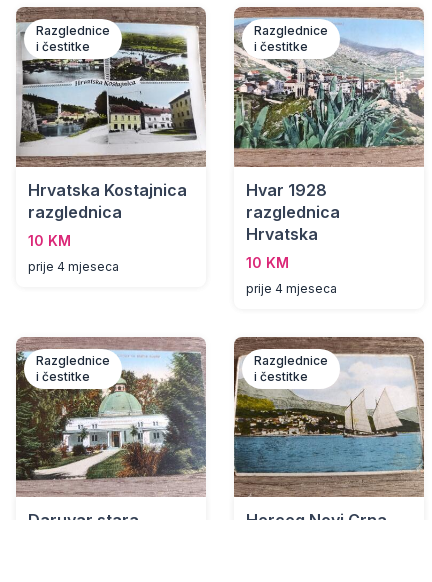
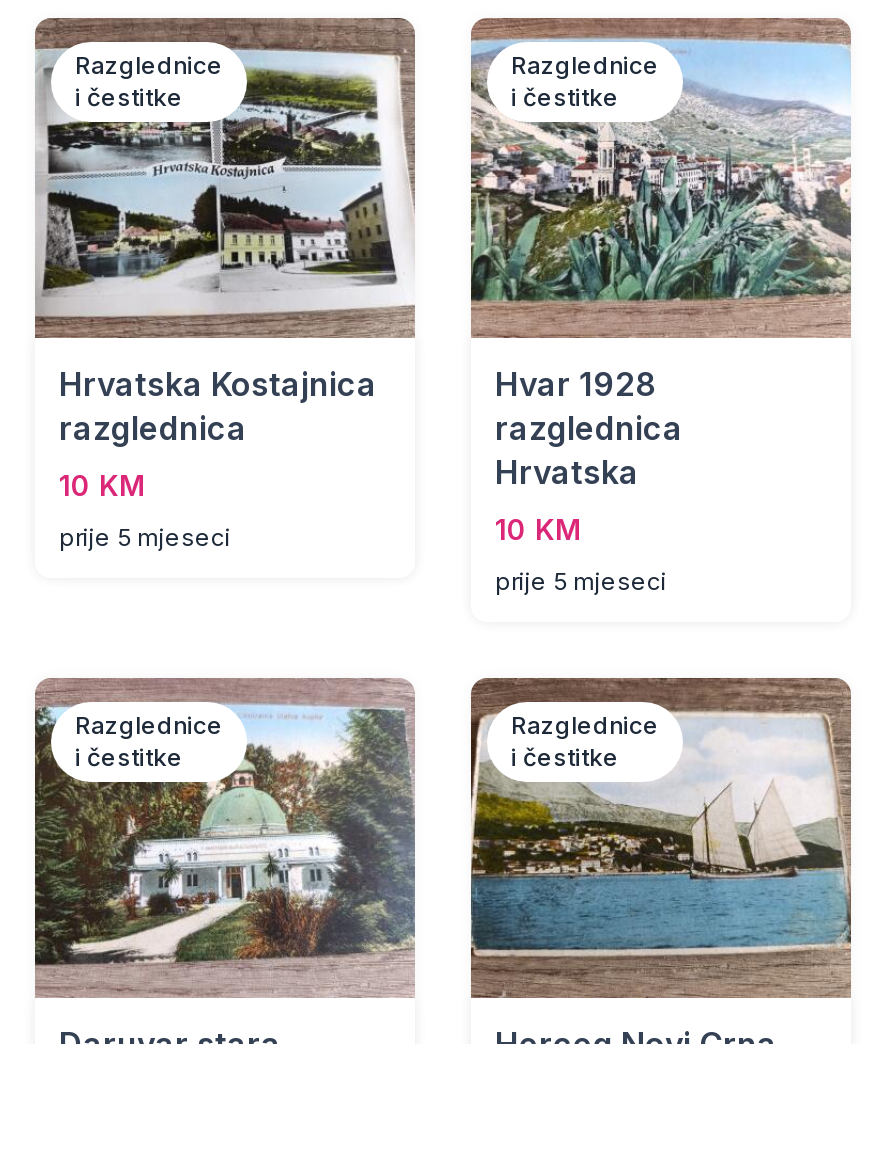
[28,259,119,274] prije 4 mjeseca -> [59,522,231,552] prije 5 mjeseci
[246,281,337,296] prije 4 mjeseca -> [495,566,667,596] prije 5 mjeseci

